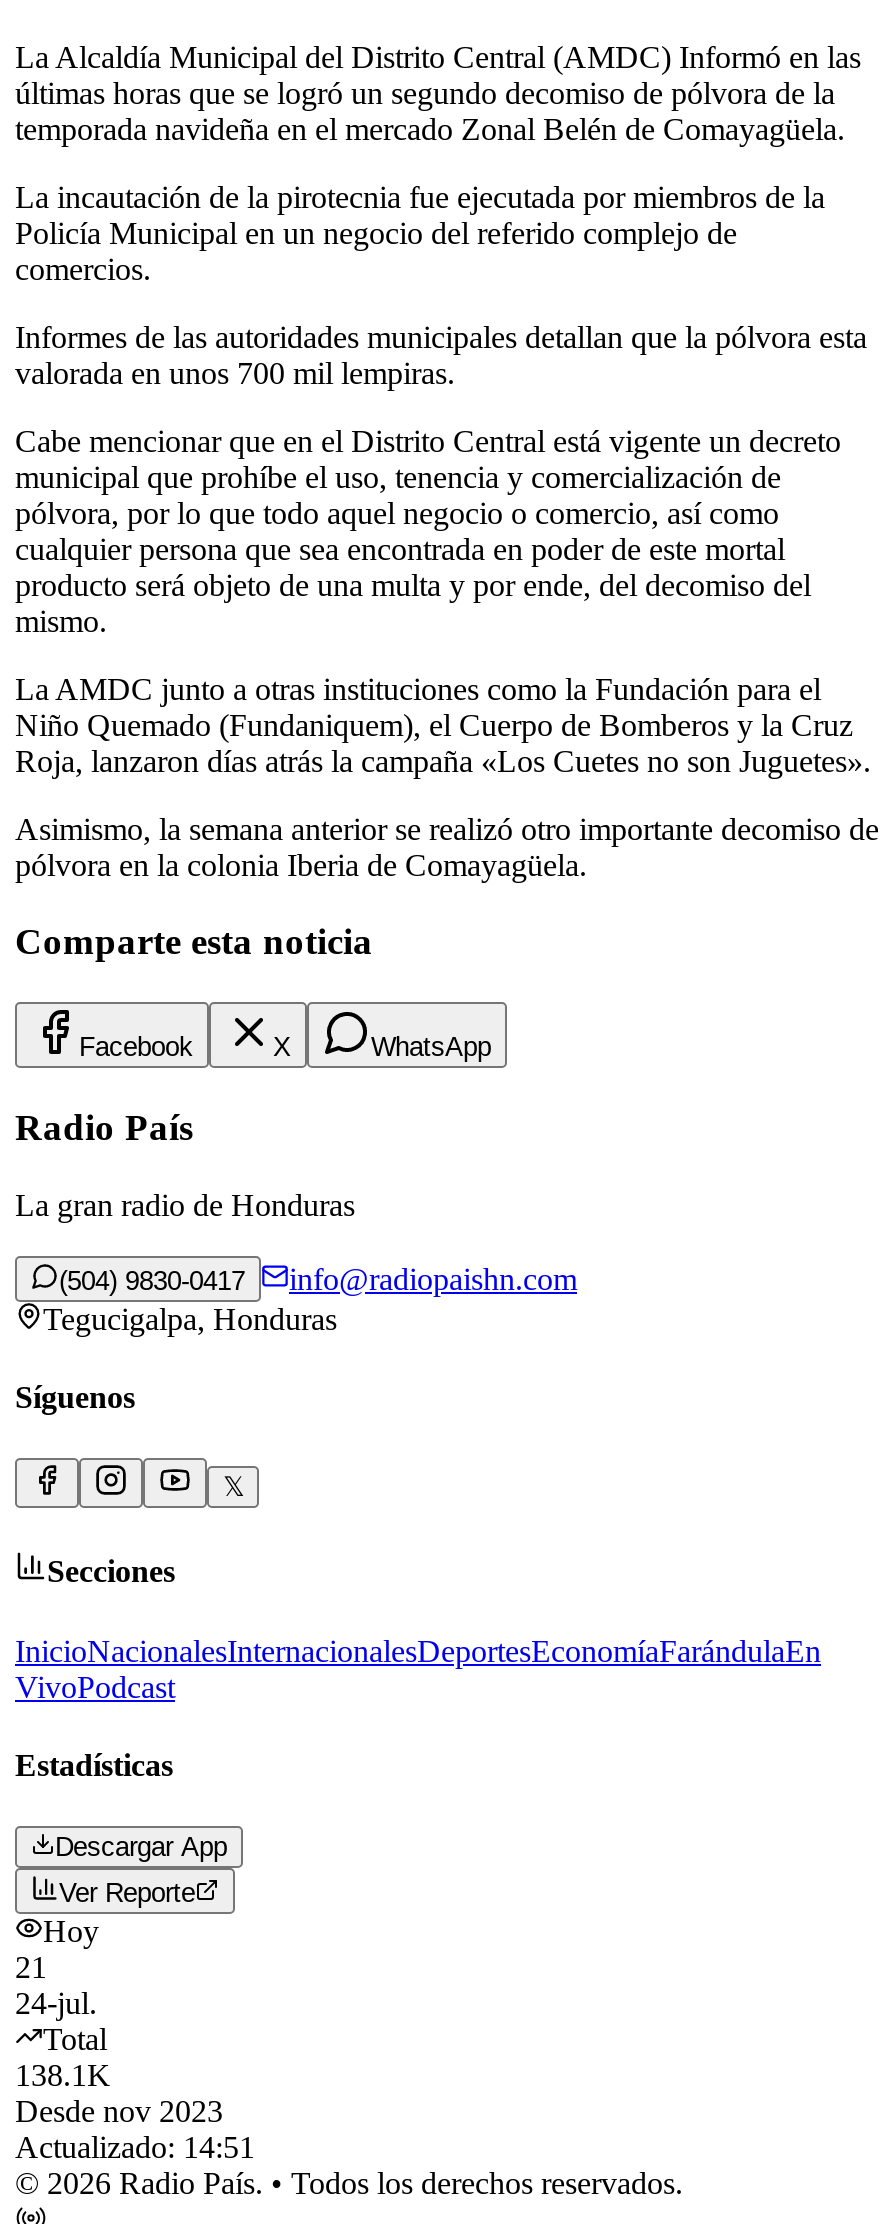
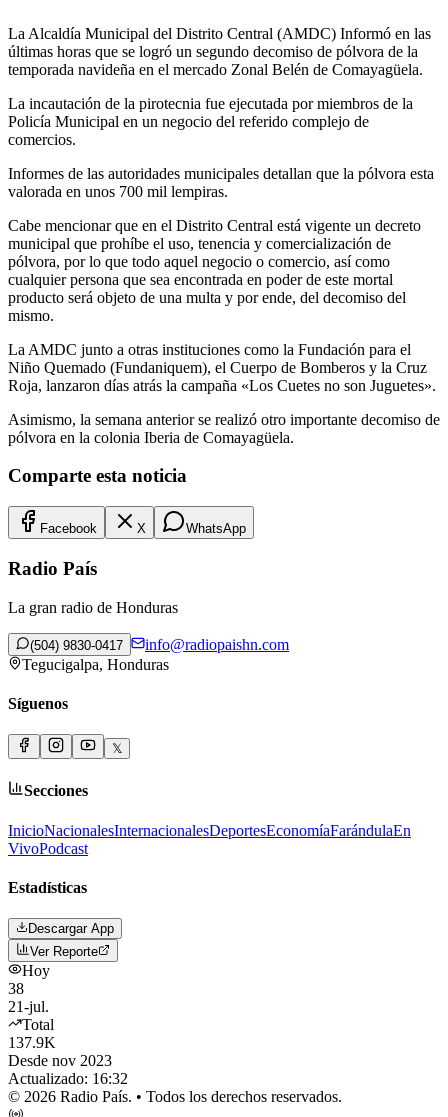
[15,1950,97,2020] 21 | 24-jul. -> [8,980,49,1015] 38 | 21-jul.
[15,2058,111,2092] 138.1K -> [8,1034,56,1051] 137.9K
[15,2130,255,2164] Actualizado: 14:51 -> [8,1070,128,1087] Actualizado: 16:32

